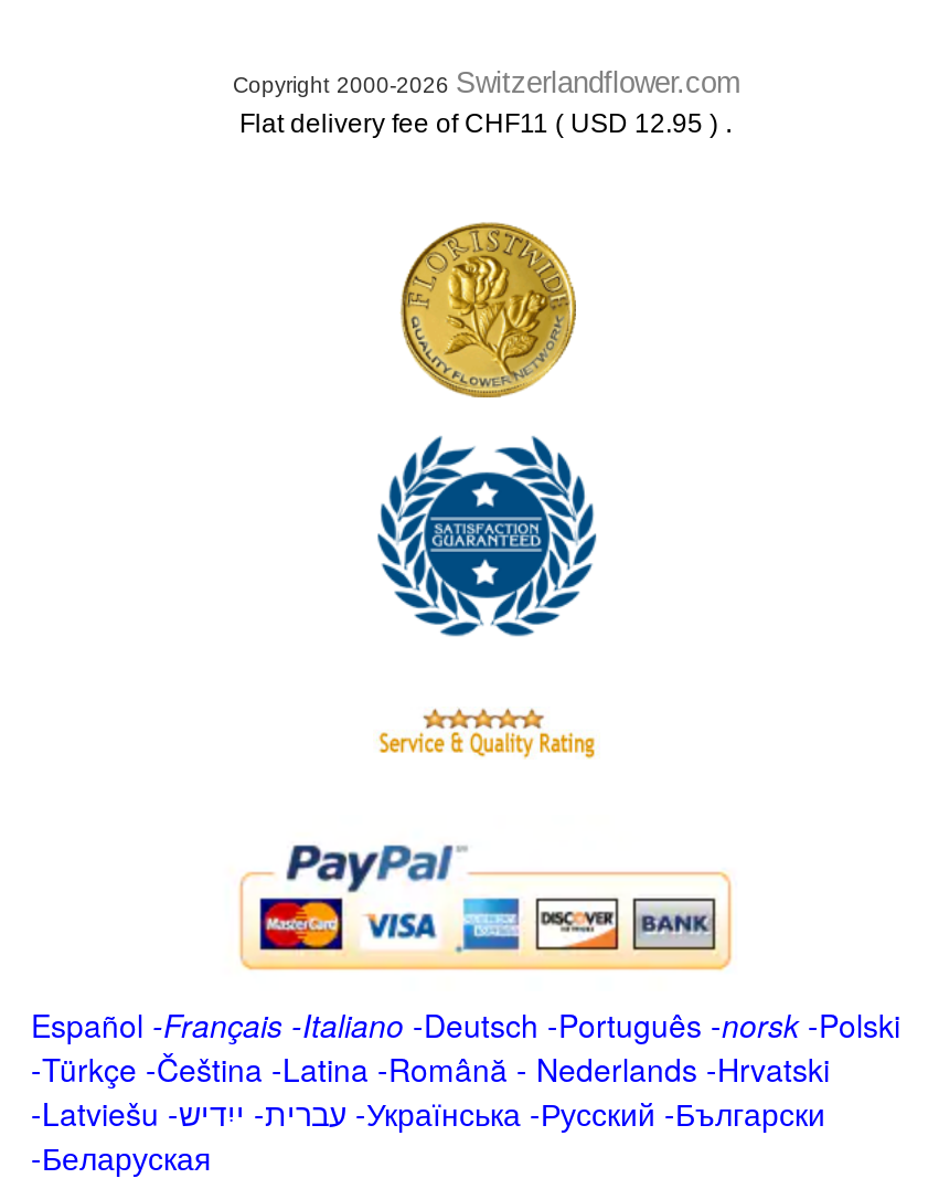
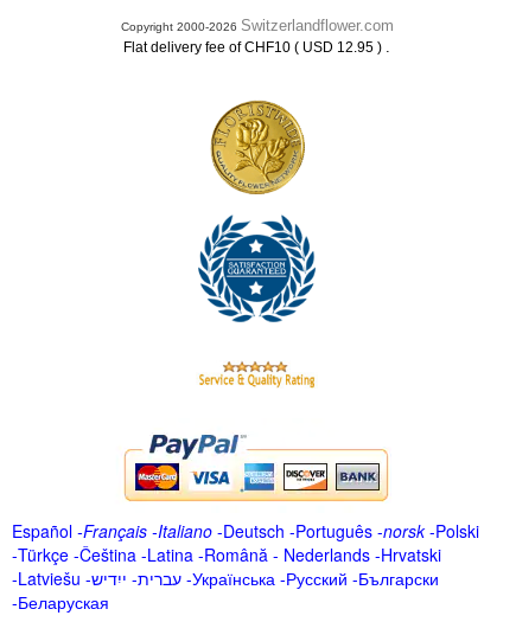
[239,106,734,139] Flat delivery fee of CHF11 ( USD 12.95 ). -> [123,38,390,56] Flat delivery fee of CHF10 ( USD 12.95 ).

